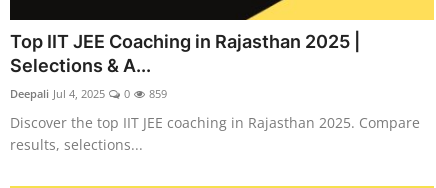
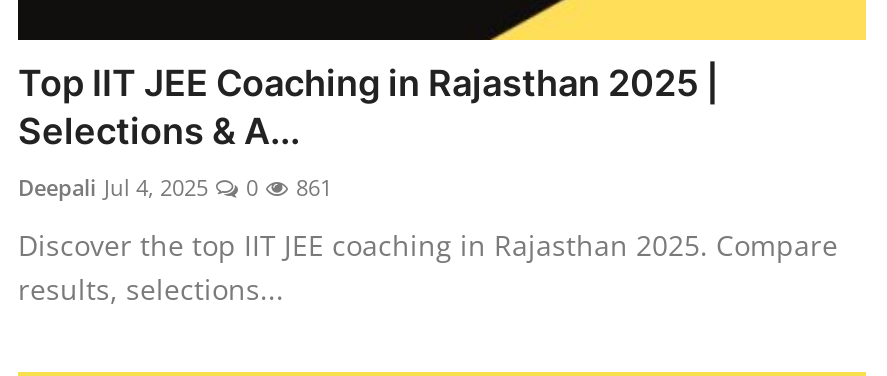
[10,86,167,101] Deepali Jul 4, 2025 0 859 -> [18,172,332,202] Deepali Jul 4, 2025 0 861

